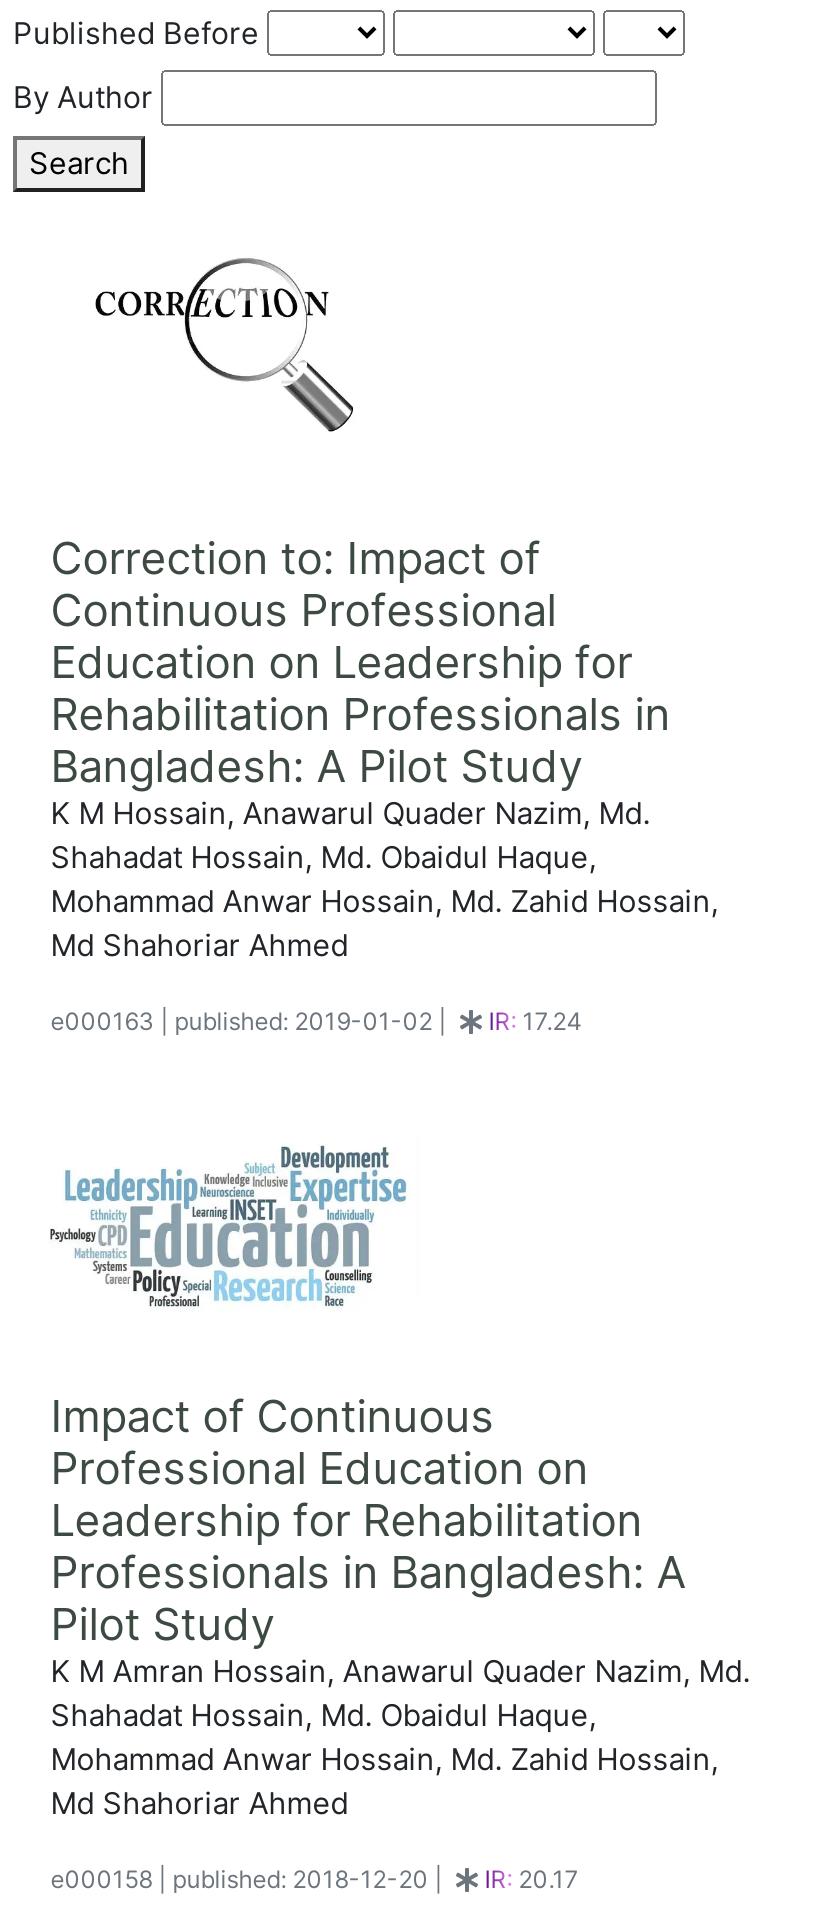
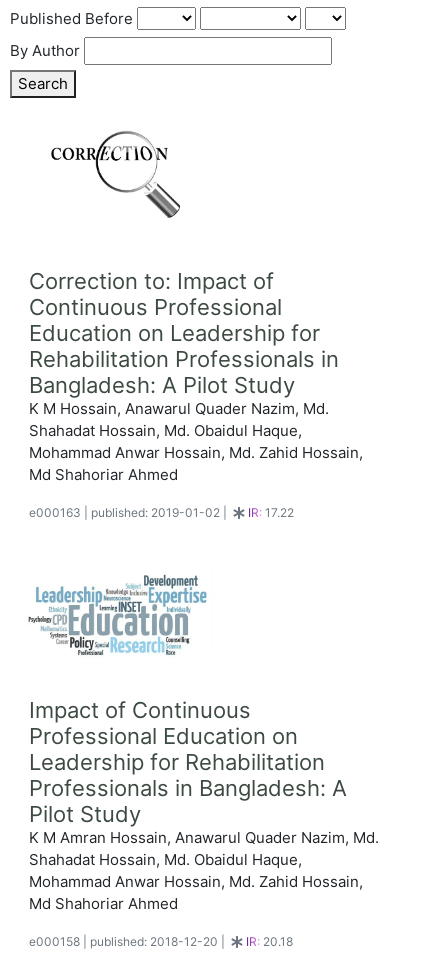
[489,1007,583,1037] IR: 17.24 -> [248,505,294,520] IR: 17.22
[485,1864,579,1894] IR: 20.17 -> [246,934,293,949] IR: 20.18

